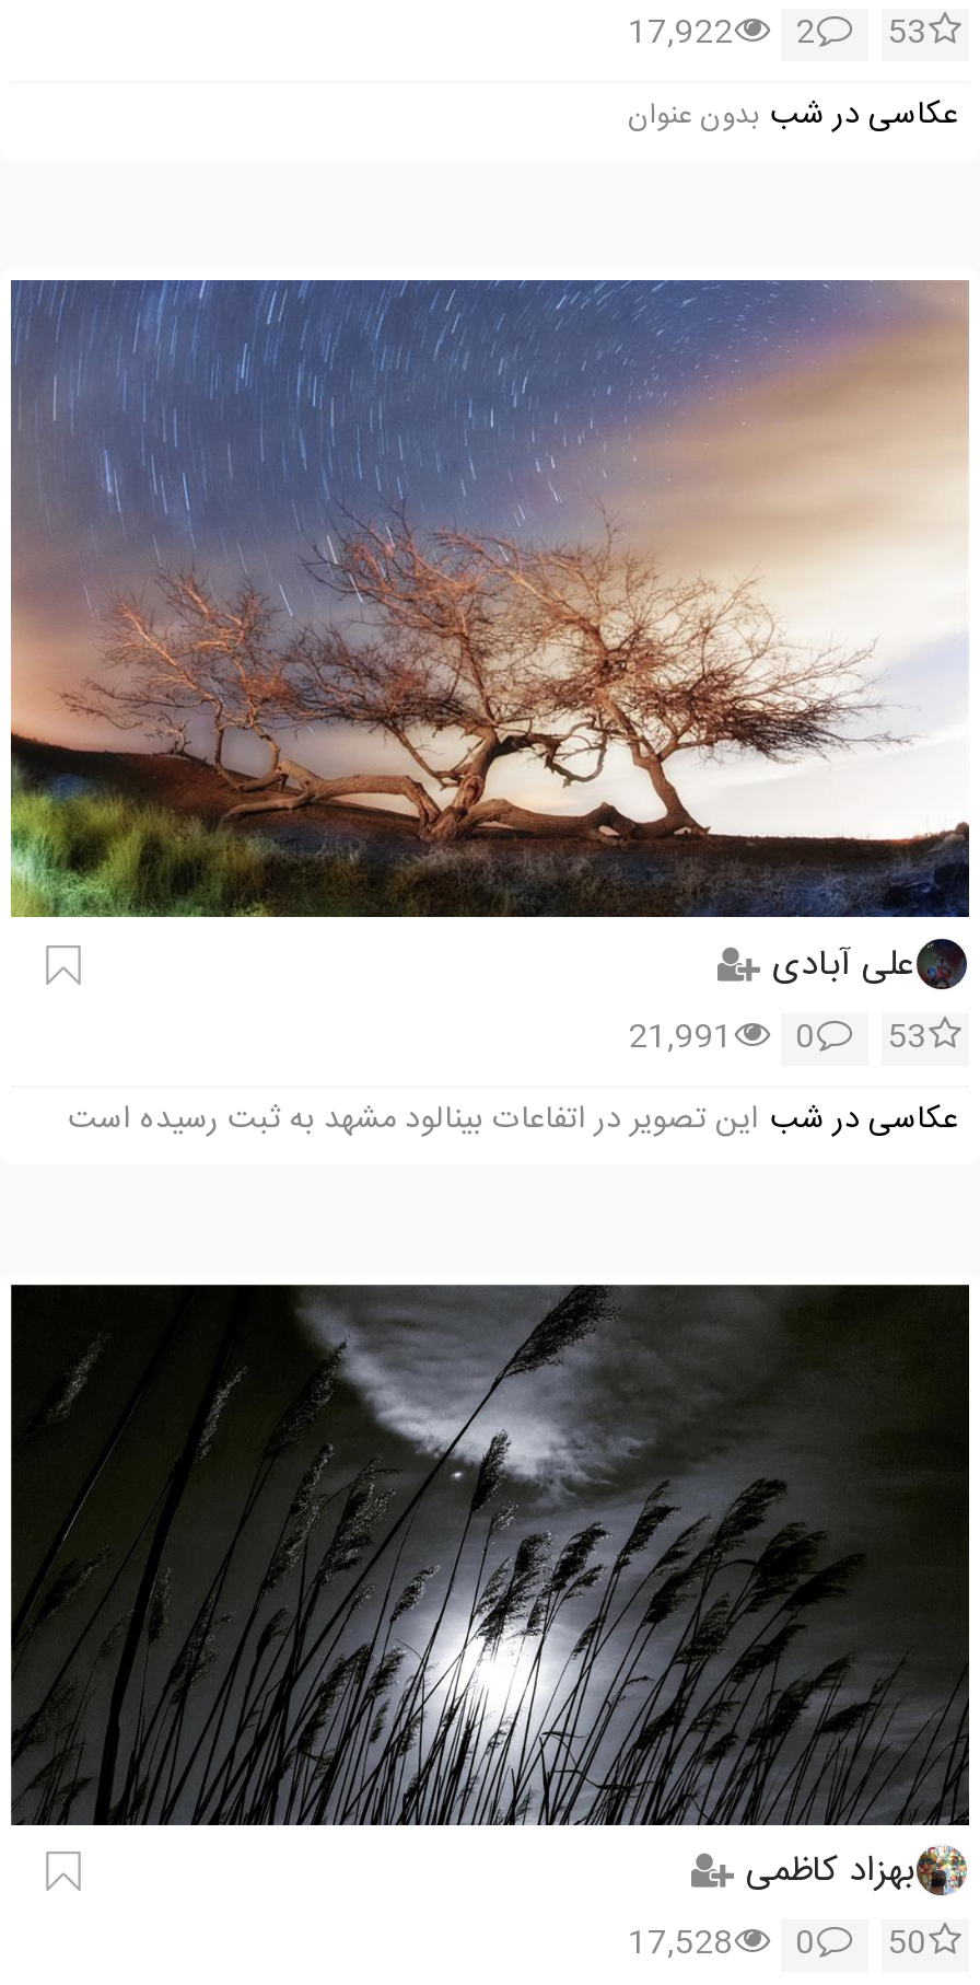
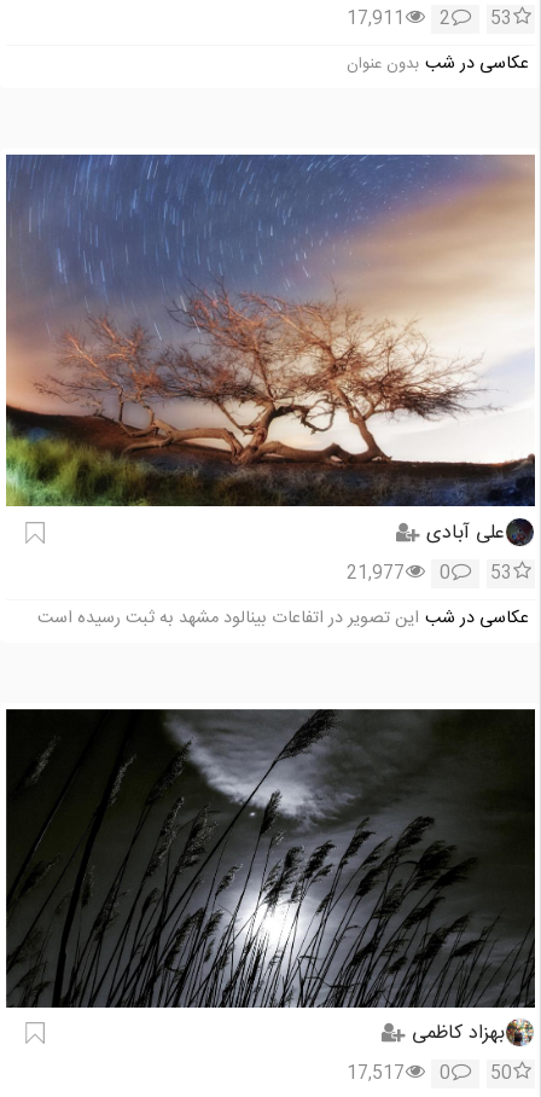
[628,9,926,62] 17,922 2 53 -> [347,5,511,34] 17,911 2 53
[628,1014,926,1066] 21,991 0 53 -> [347,560,511,589] 21,977 0 53
[628,1920,926,1973] 17,528 0 50 -> [347,1060,511,1089] 17,517 0 50

